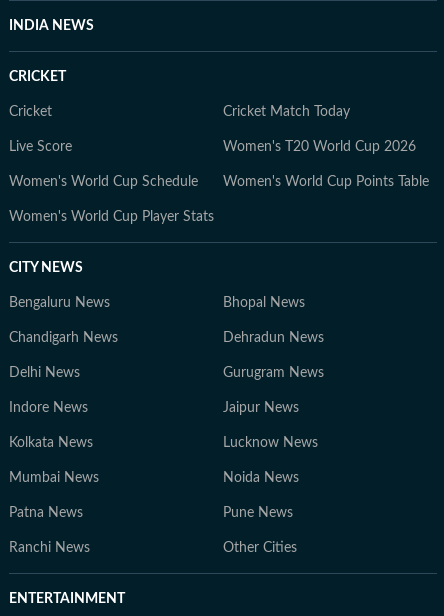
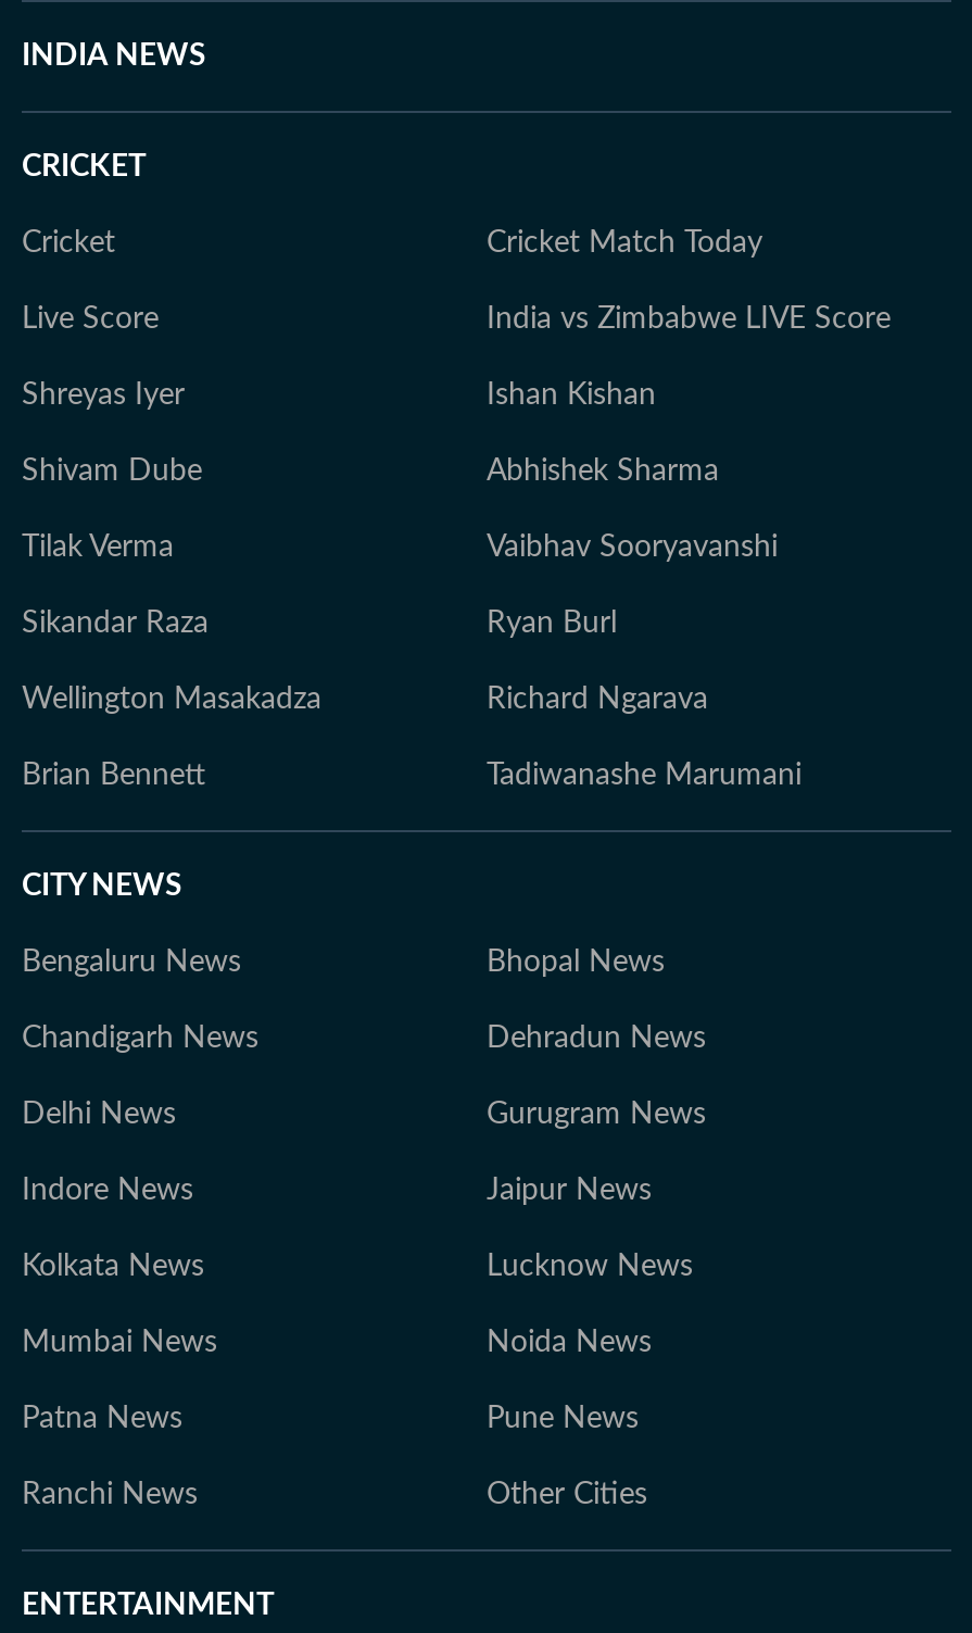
[9,140,429,224] Women's T20 World Cup 2026 | Women's World Cup Schedule | Women's World Cup Points Table | Women's World Cup Player Stats -> [22,304,891,791] India vs Zimbabwe LIVE Score | Shreyas Iyer | Ishan Kishan | Shivam Dube | Abhishek Sharma | Tilak Verma | Vaibhav Sooryavanshi | Sikandar Raza | Ryan Burl | Wellington Masakadza | Richard Ngarava | Brian Bennett | Tadiwanashe Marumani

